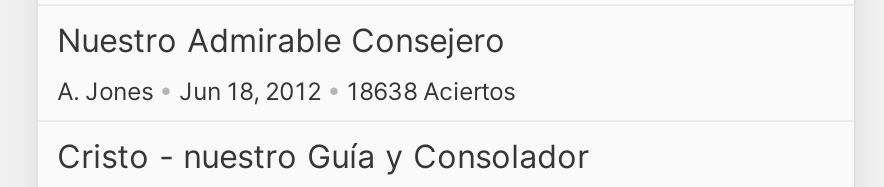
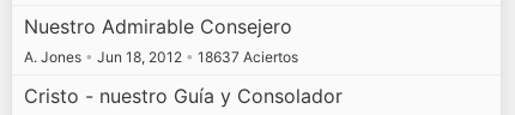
[57,75,515,105] A. Jones • Jun 18, 2012 • 18638 Aciertos -> [23,48,298,66] A. Jones • Jun 18, 2012 • 18637 Aciertos

